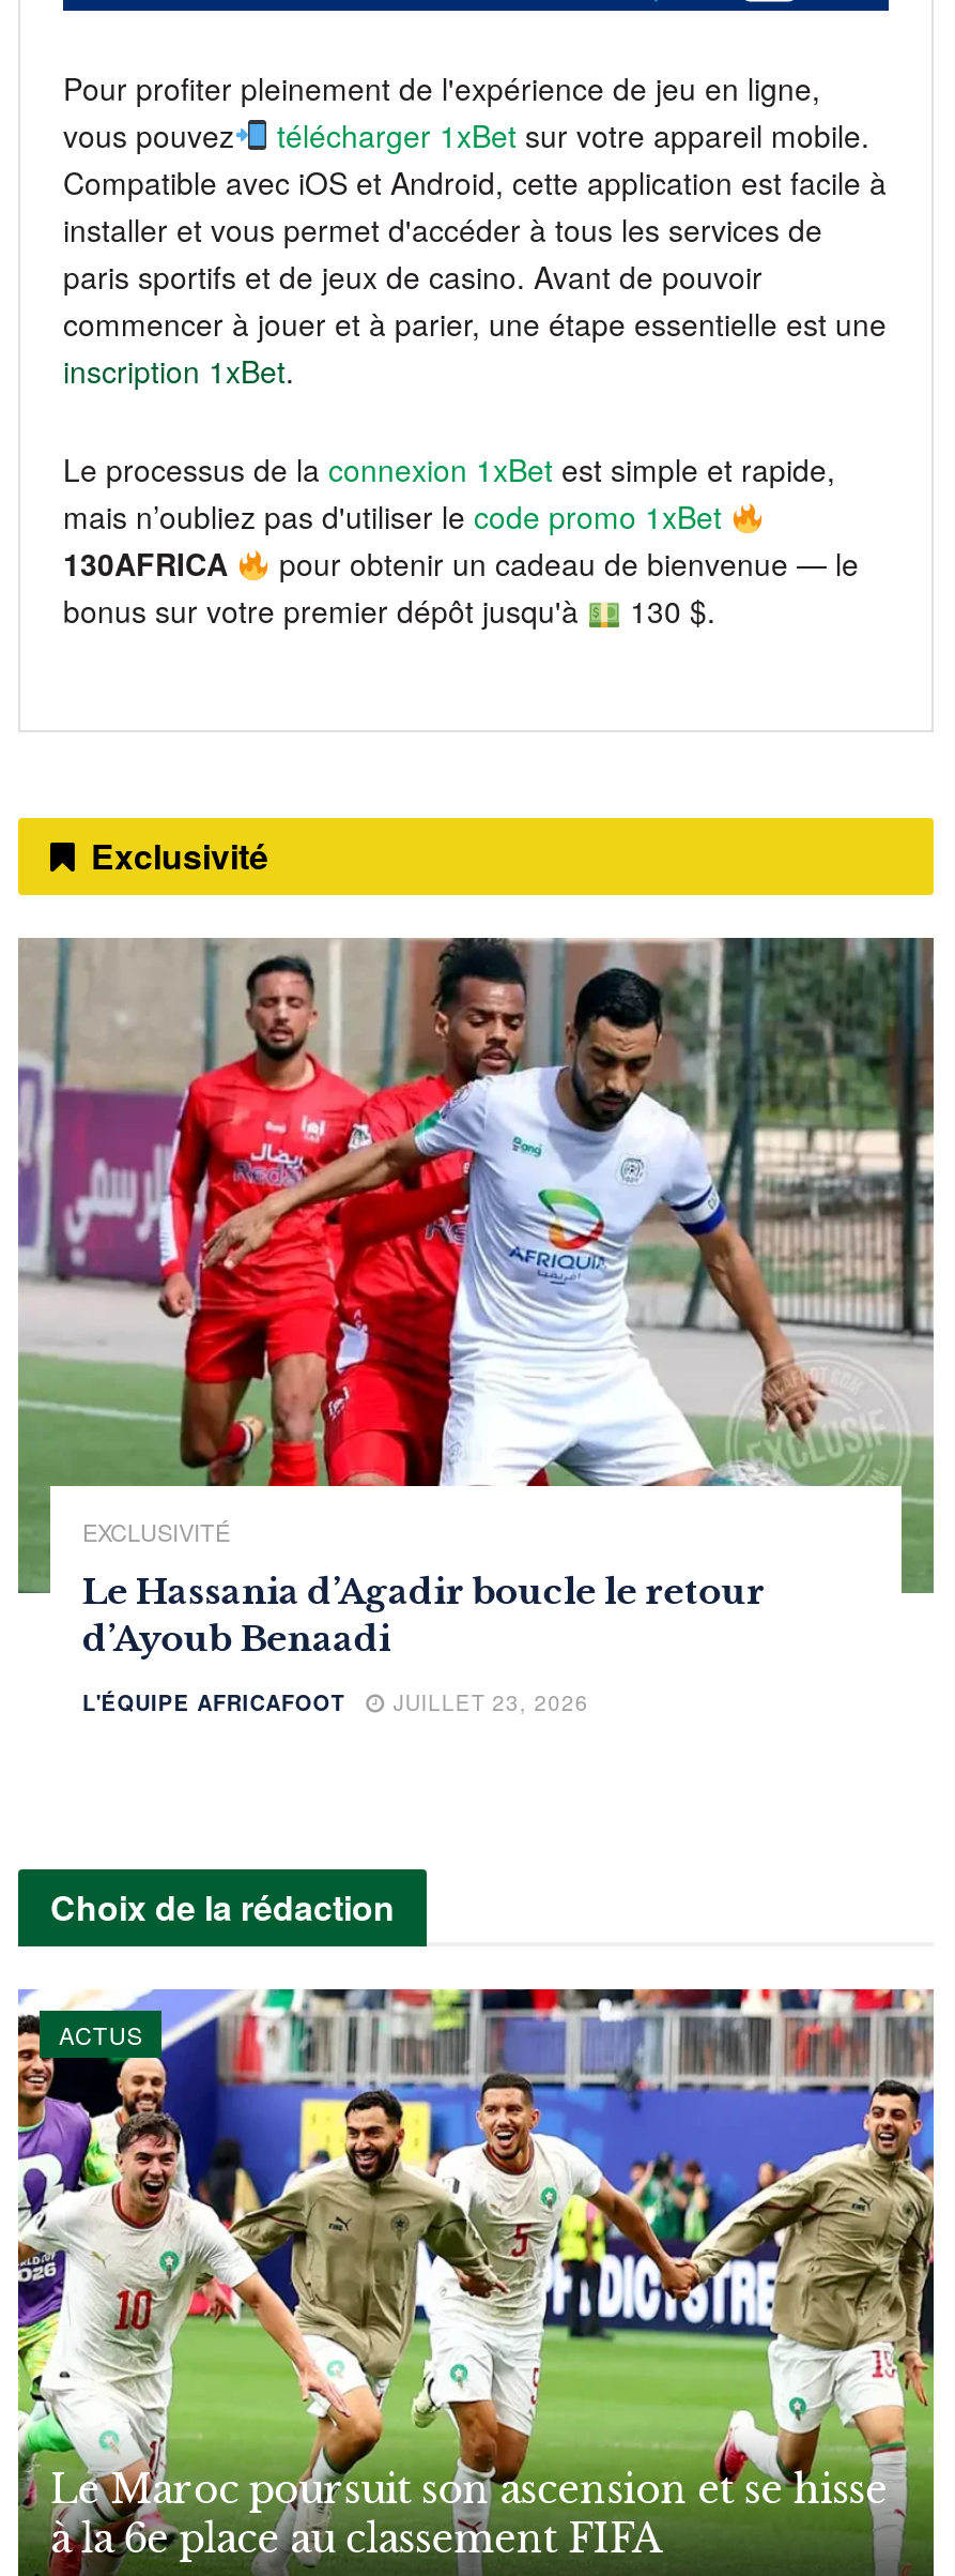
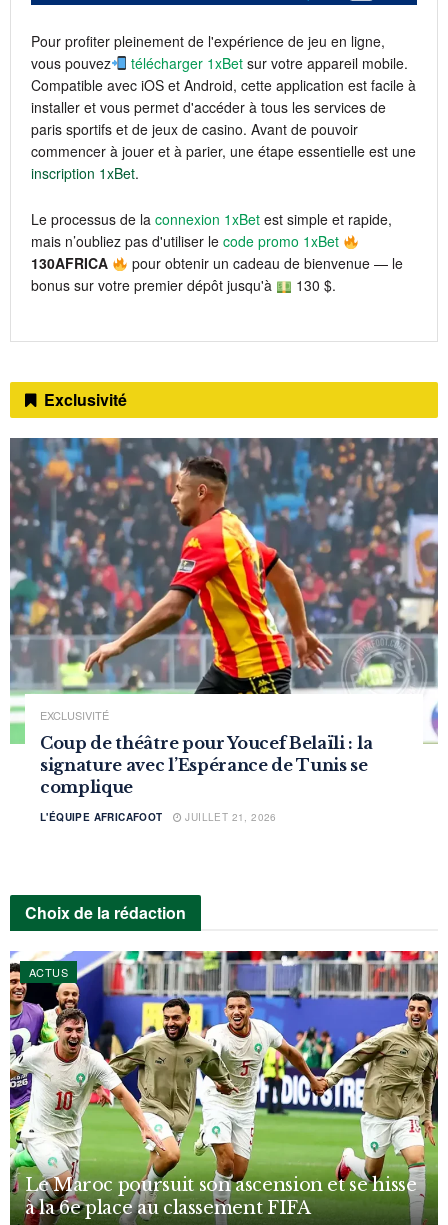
[16,938,936,1659] [image] | Le Hassania d’Agadir boucle le retour | d’Ayoub Benaadi -> [10,437,439,797] [image] | Coup de théâtre pour Youcef Belaïli : la | signature avec l’Espérance de Tunis se | complique
[82,1687,589,1717] L'ÉQUIPE AFRICAFOOT JUILLET 23, 2026 -> [40,810,277,824] L'ÉQUIPE AFRICAFOOT JUILLET 21, 2026

